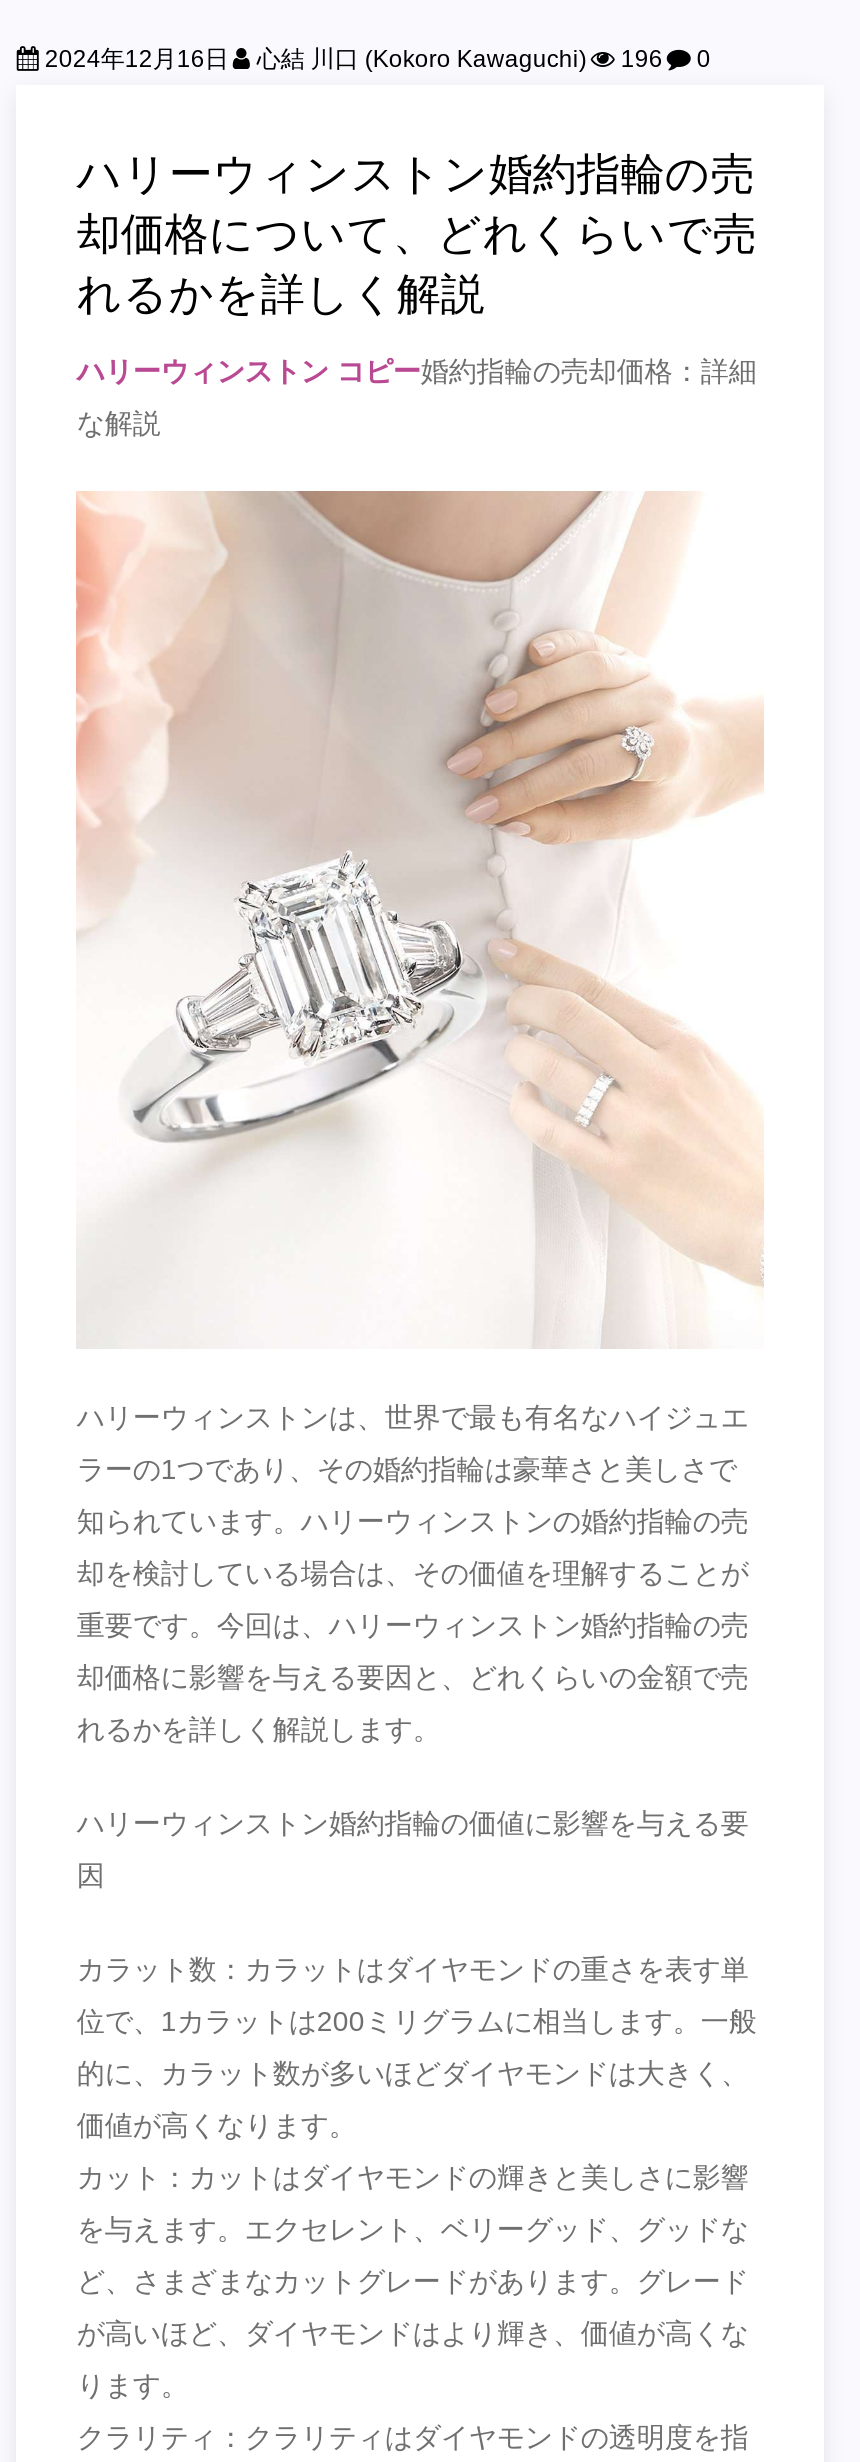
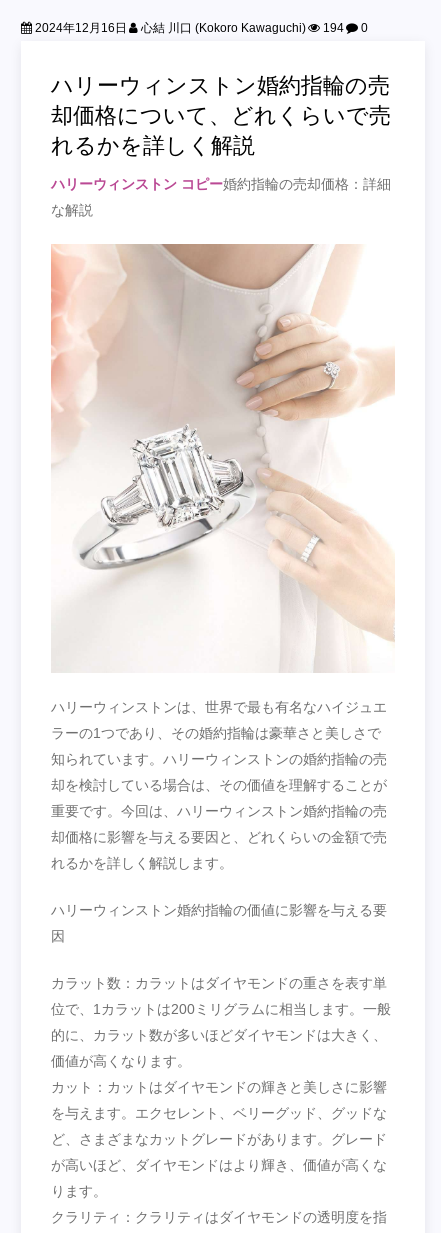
[39,45,711,73] 2024年12月16日 心結 川口 (Kokoro Kawaguchi) 196 0 -> [32,21,368,35] 2024年12月16日 心結 川口 (Kokoro Kawaguchi) 194 0

